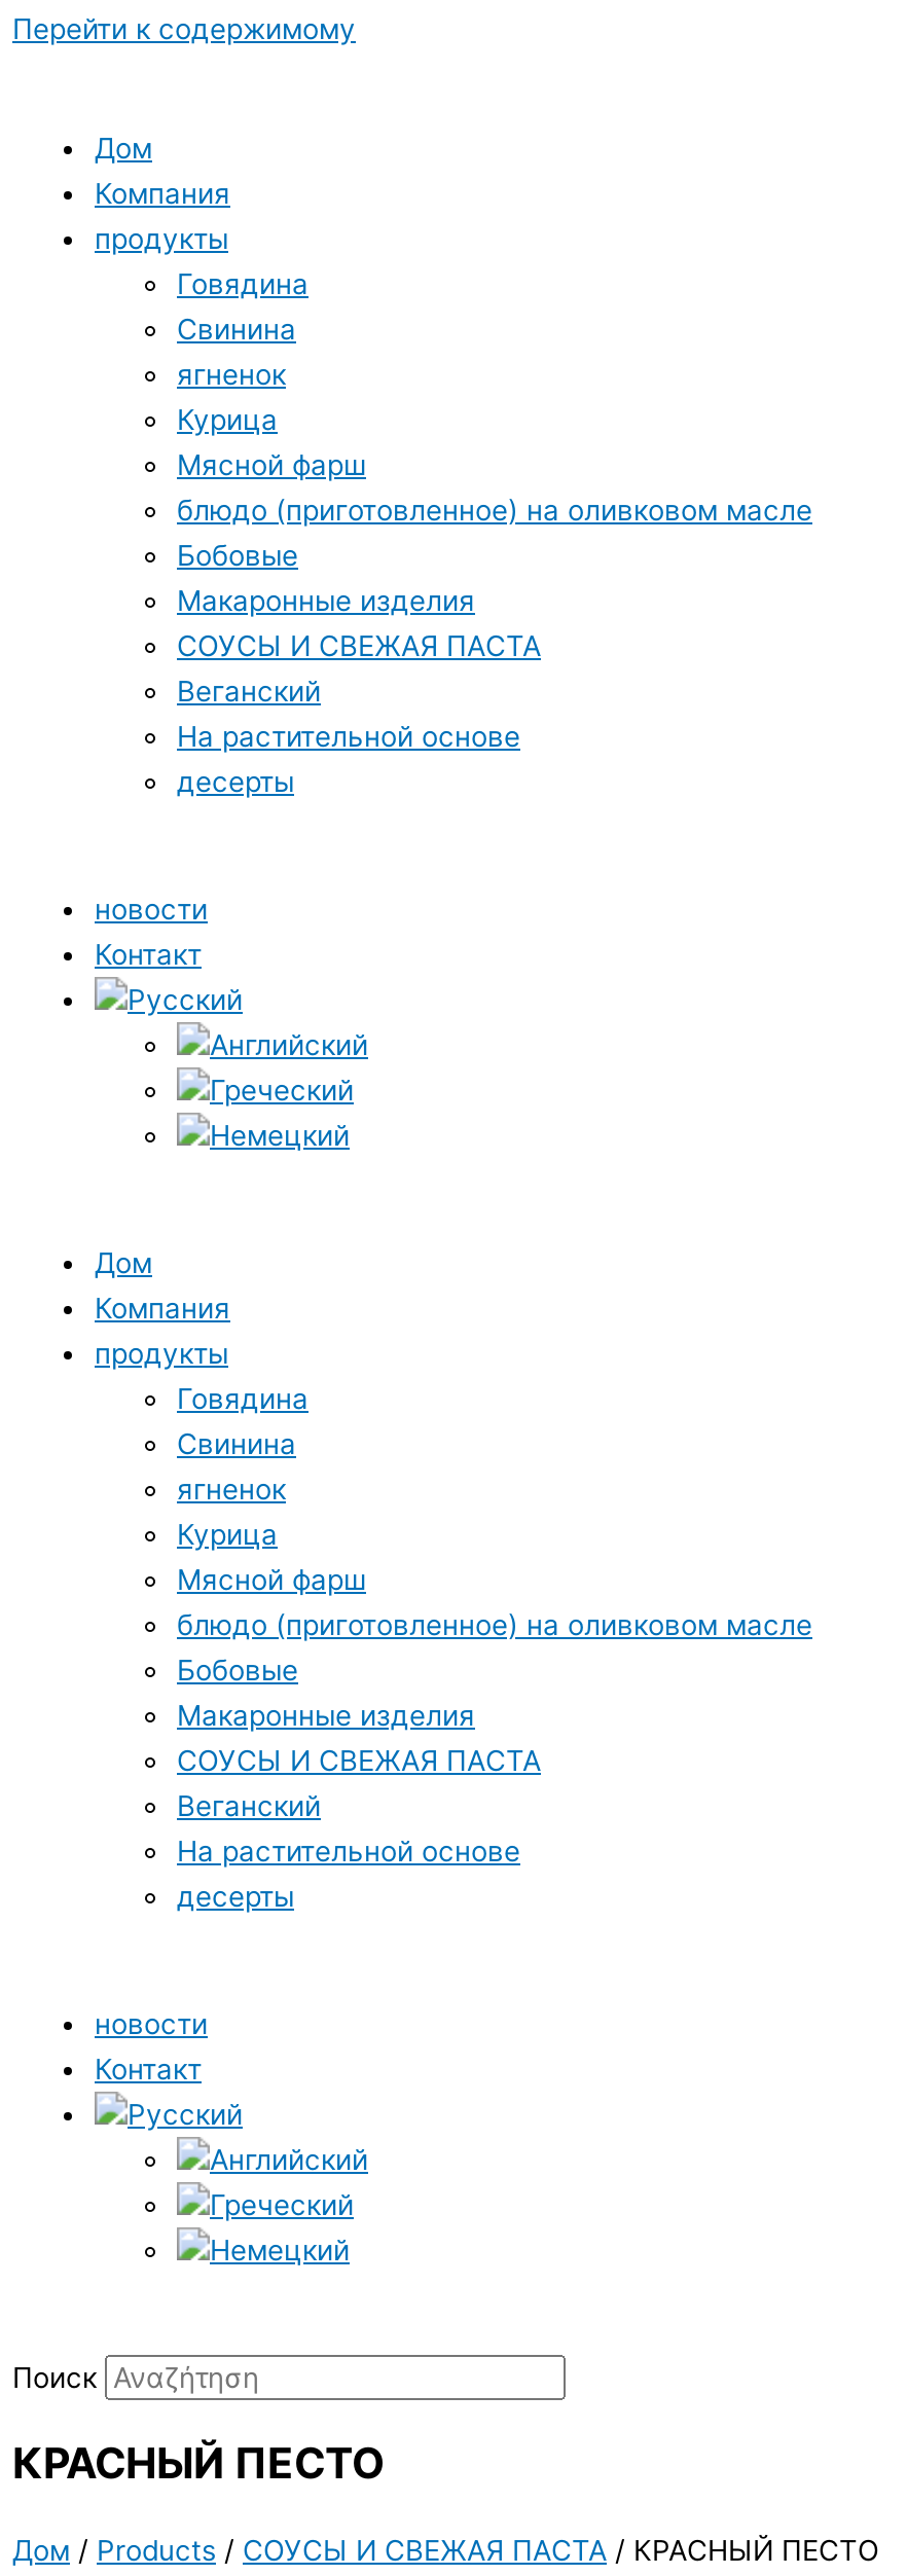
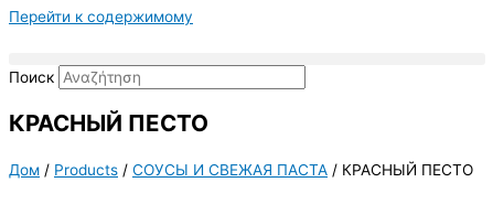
[95,131,812,797] Дом | Компания | продукты | Говядина | Свинина | ягненок | Курица | Мясной фарш | блюдо (приготовленное) на оливковом масле | Бобовые | Макаронные изделия | СОУСЫ И СВЕЖАЯ ПАСТА | Веганский | На растительной основе | десерты -> none
[95,892,208,970] новости | Контакт -> none
[93,985,370,1152] [image] -> none
[95,1246,812,1912] Дом | Компания | продукты | Говядина | Свинина | ягненок | Курица | Мясной фарш | блюдо (приготовленное) на оливковом масле | Бобовые | Макаронные изделия | СОУСЫ И СВЕЖАЯ ПАСТА | Веганский | На растительной основе | десерты -> none
[95,2007,208,2085] новости | Контакт -> none
[93,2100,370,2266] [image] -> none

